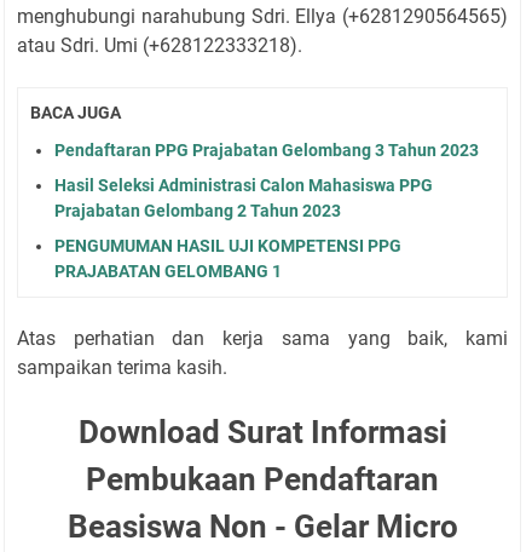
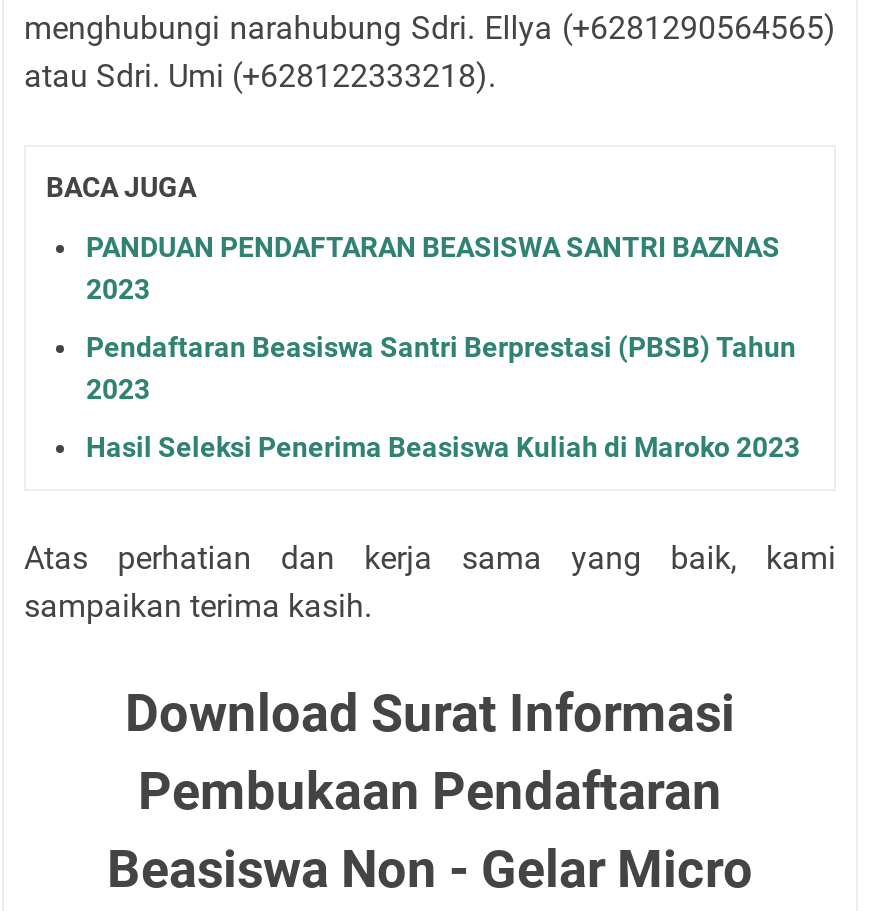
[54,140,479,160] Pendaftaran PPG Prajabatan Gelombang 3 Tahun 2023 -> [86,232,780,306] PANDUAN PENDAFTARAN BEASISWA SANTRI BAZNAS | 2023
[54,175,433,220] Hasil Seleksi Administrasi Calon Mahasiswa PPG | Prajabatan Gelombang 2 Tahun 2023 -> [86,332,796,406] Pendaftaran Beasiswa Santri Berprestasi (PBSB) Tahun | 2023
[54,236,401,281] PENGUMUMAN HASIL UJI KOMPETENSI PPG | PRAJABATAN GELOMBANG 1 -> [86,432,800,464] Hasil Seleksi Penerima Beasiswa Kuliah di Maroko 2023

